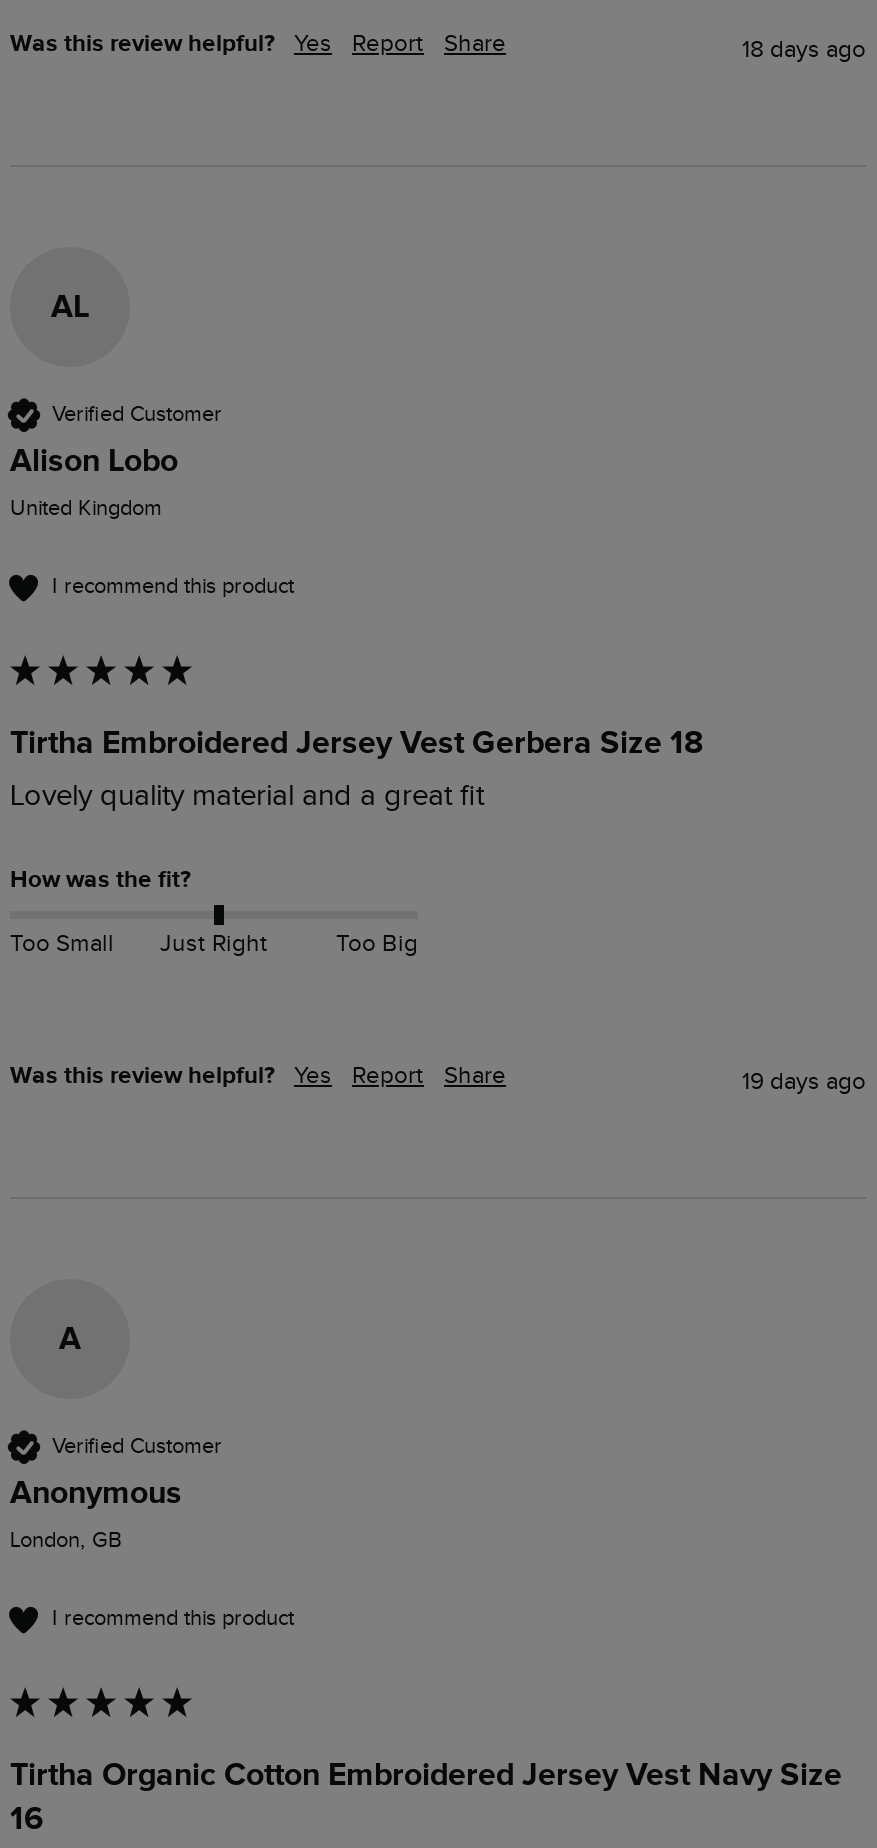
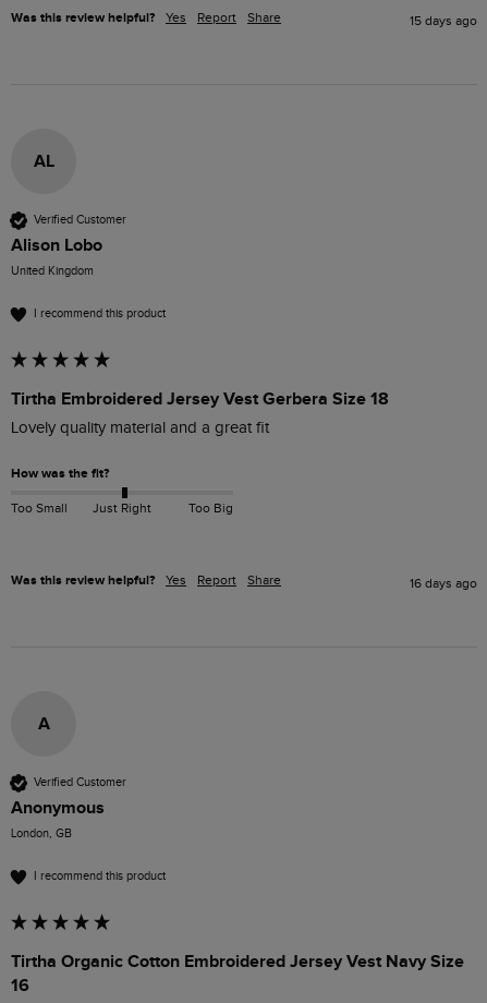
[742,35,866,63] 18 days ago -> [410,13,477,28] 15 days ago
[742,1067,866,1095] 19 days ago -> [410,576,477,591] 16 days ago

